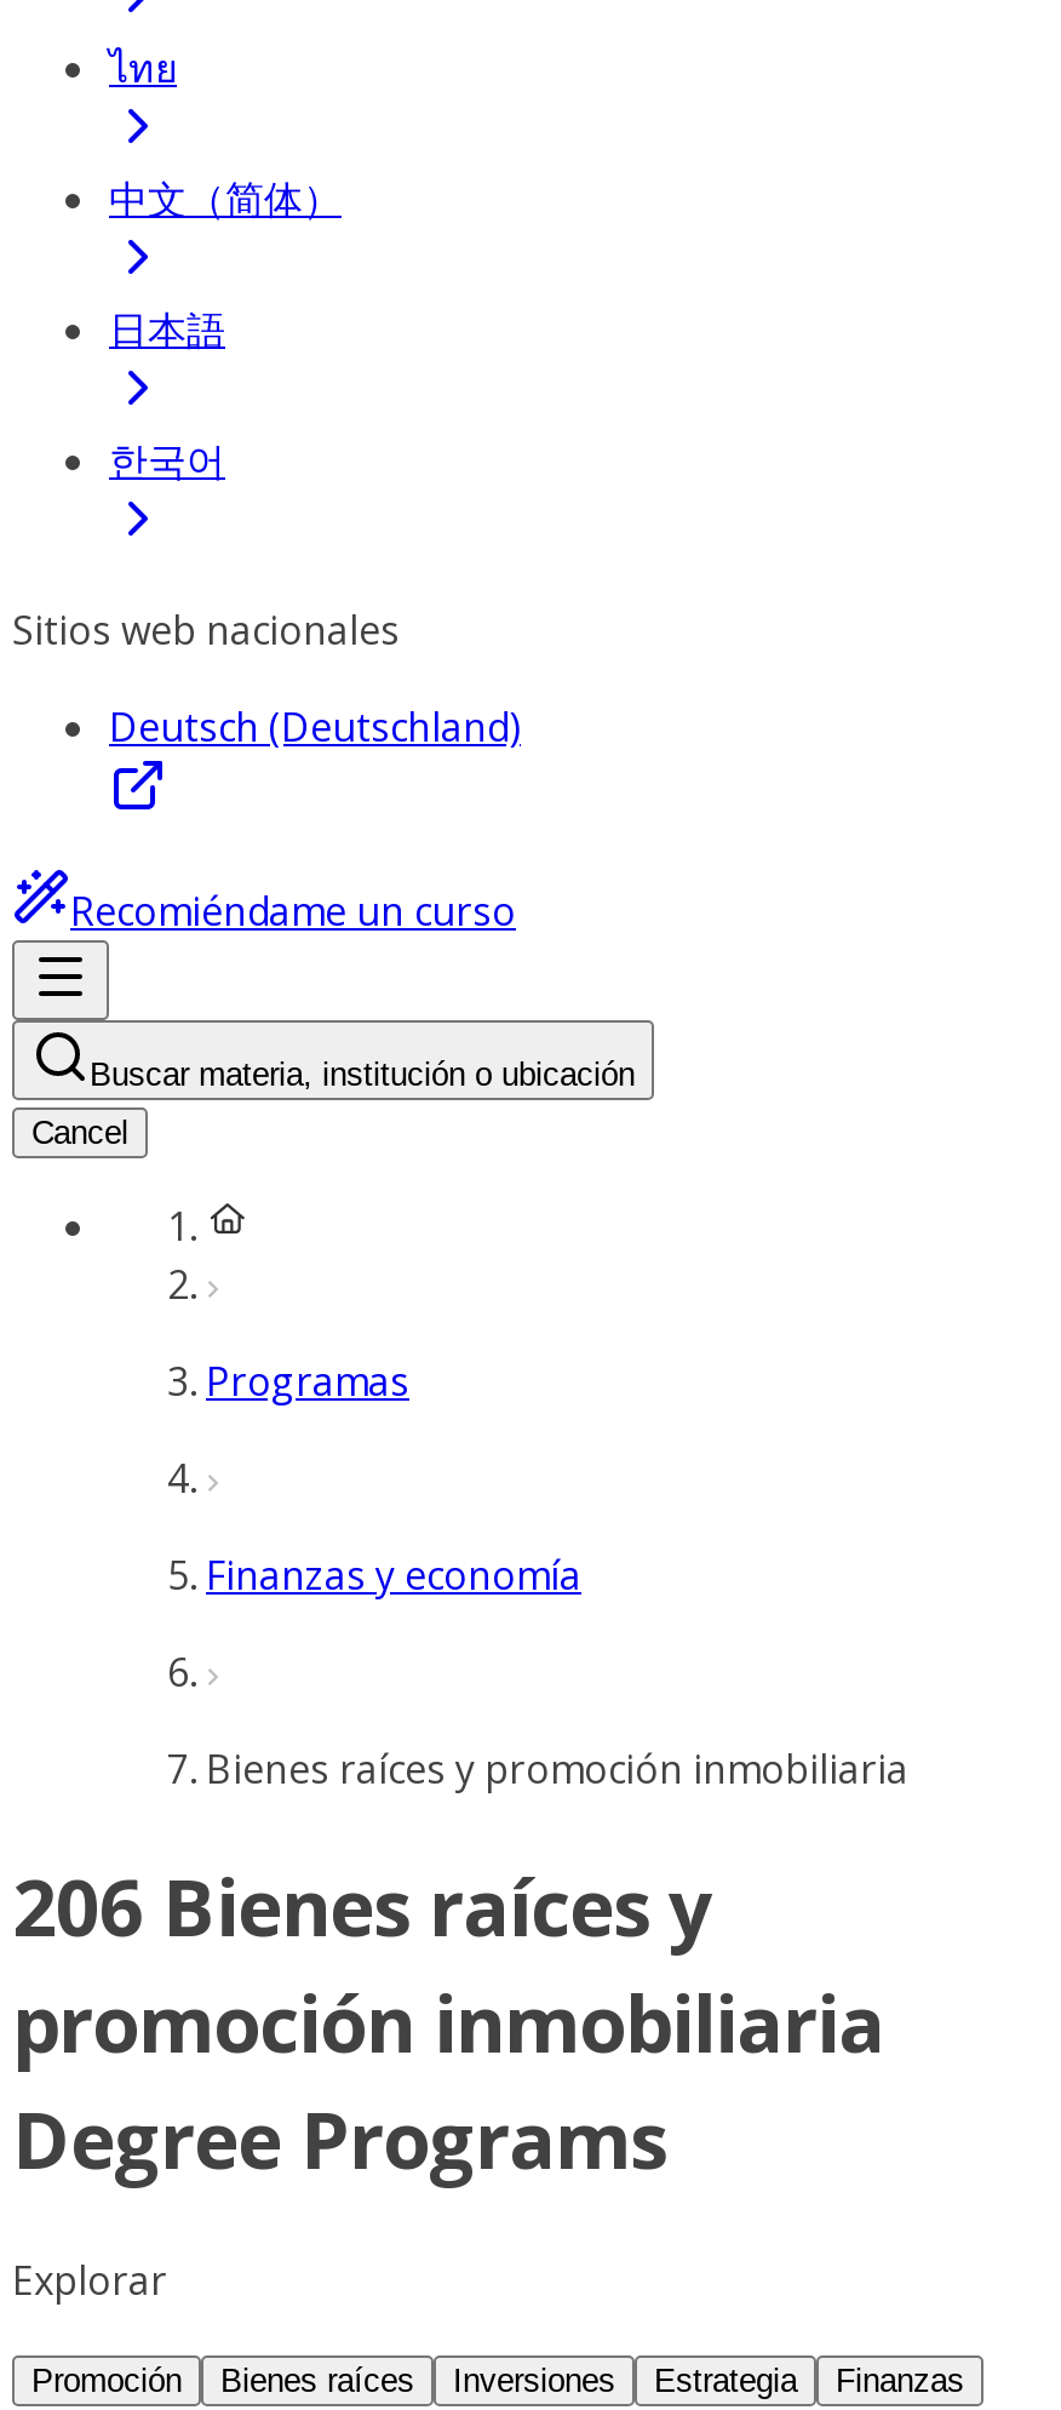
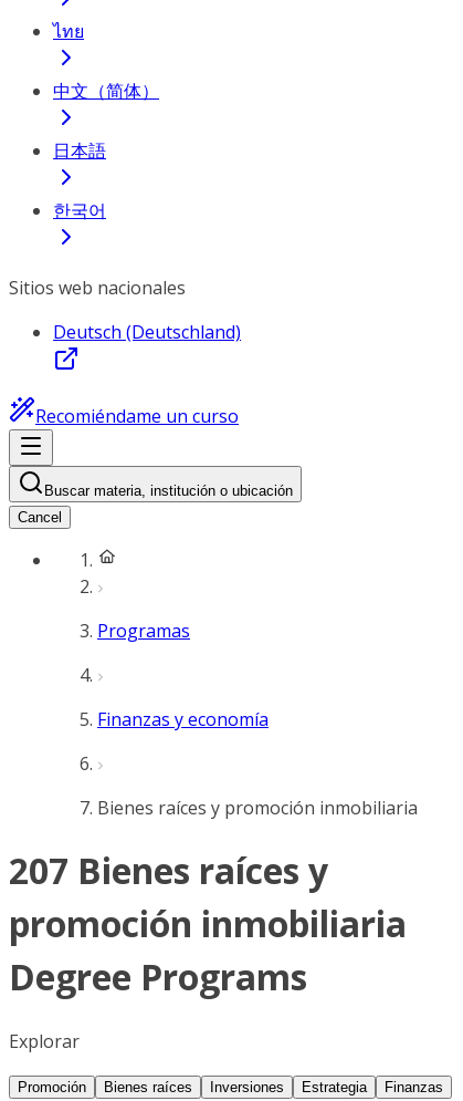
[12,1855,712,1959] 206 Bienes raíces y -> [9,847,328,895] 207 Bienes raíces y

